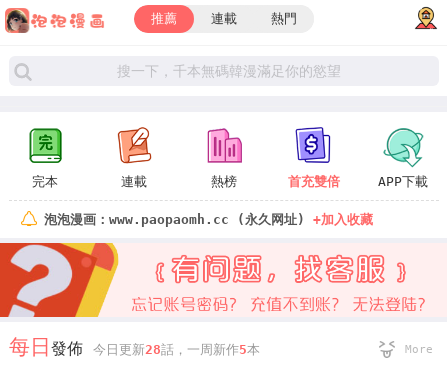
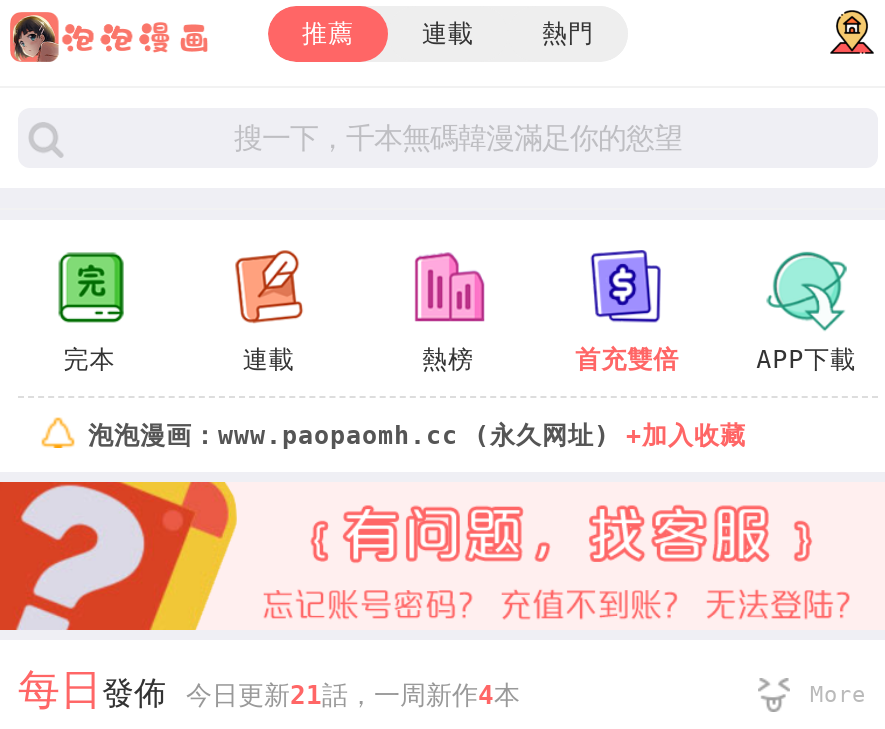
[93,341,260,356] 今日更新28話，一周新作5本 -> [186,679,520,709] 今日更新21話，一周新作4本

